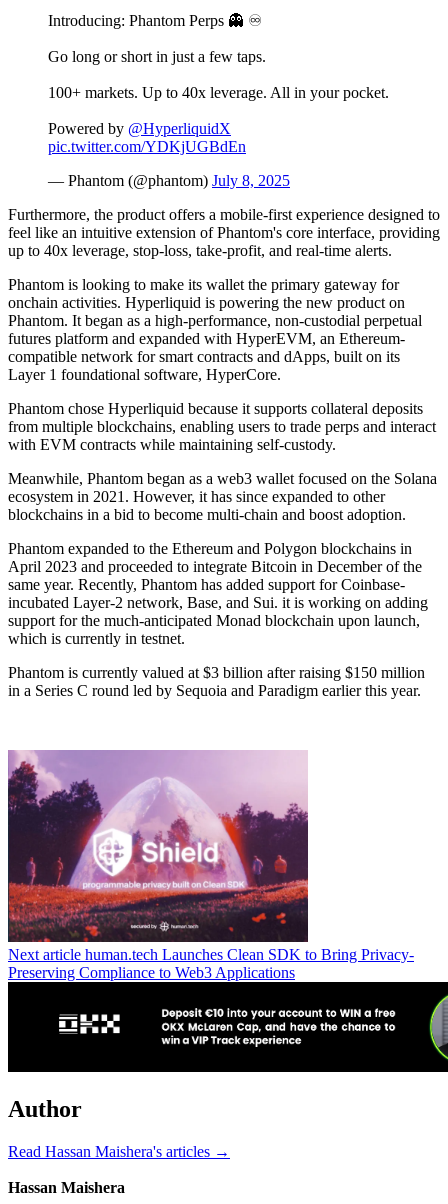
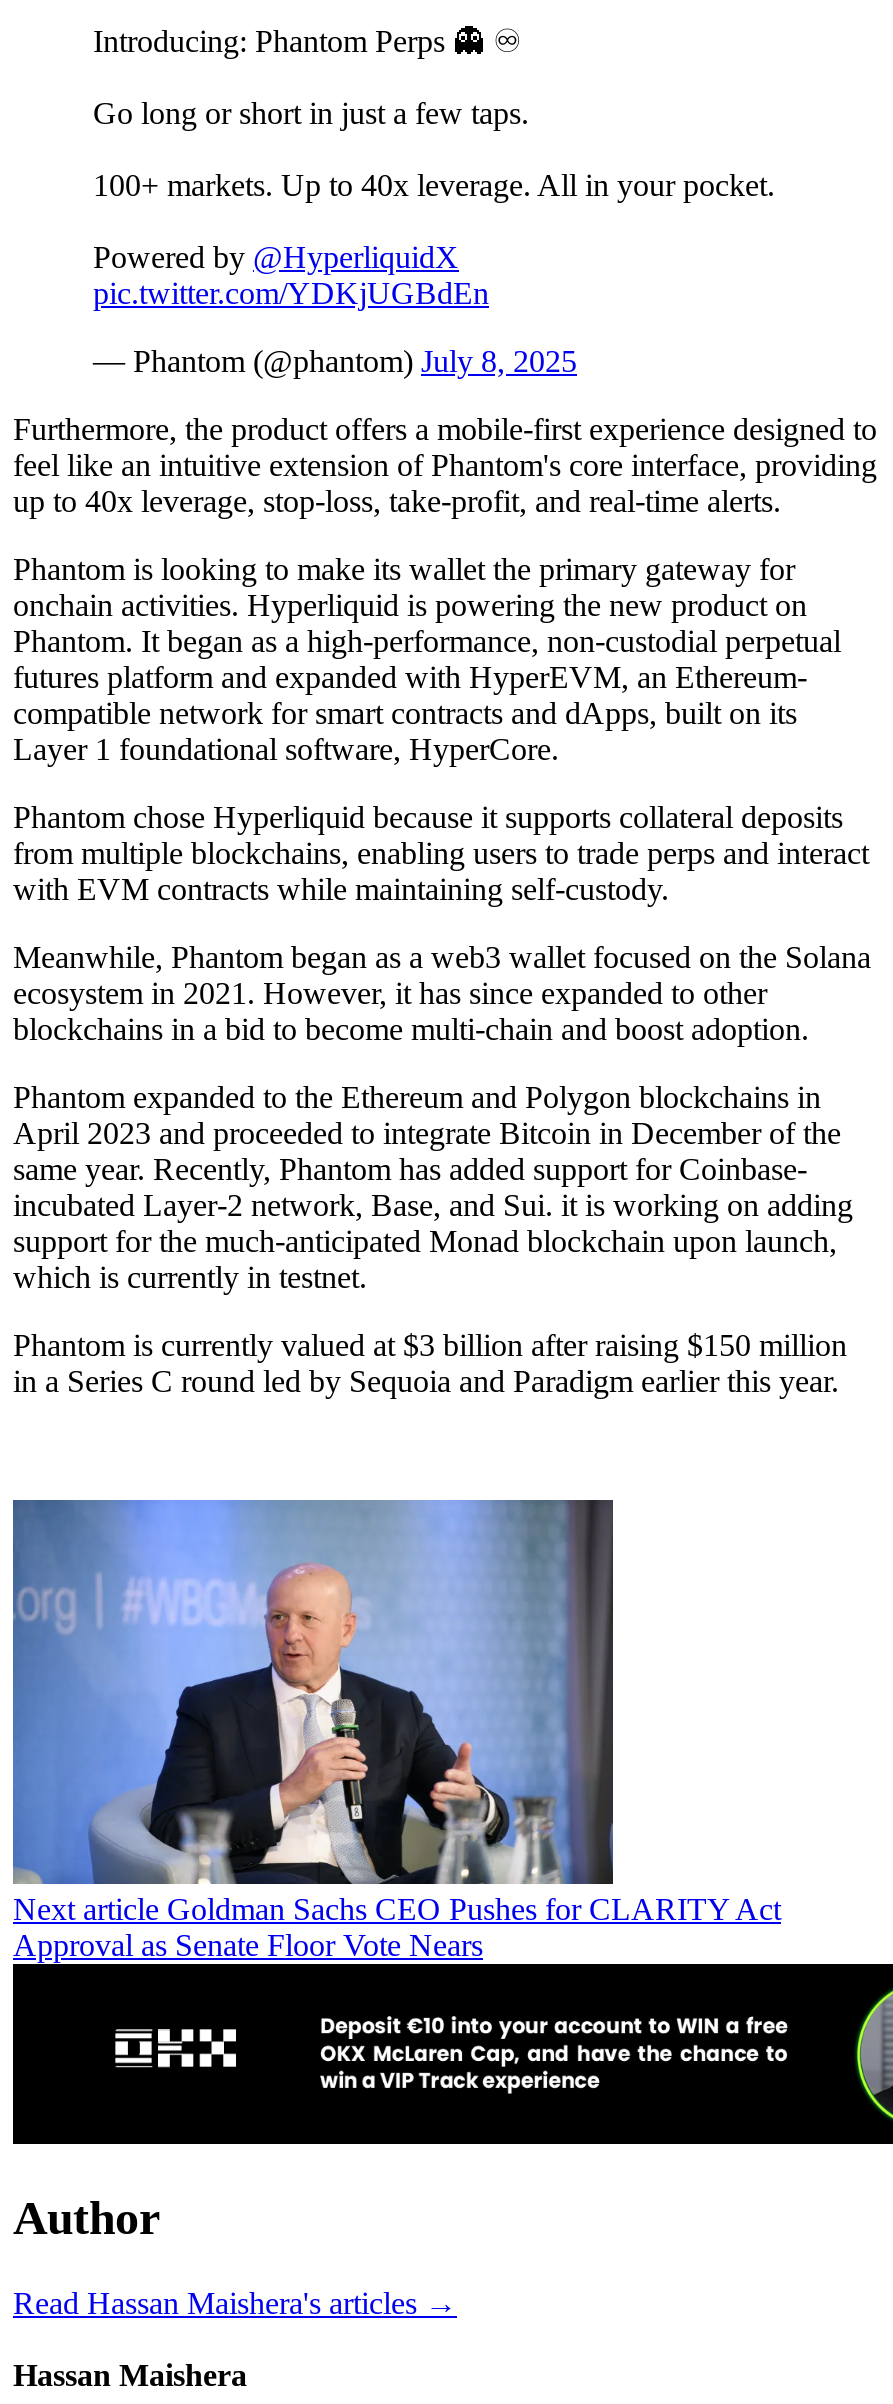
[7,750,414,981] [image] | Next article human.tech Launches Clean SDK to Bring Privacy- | Preserving Compliance to Web3 Applications -> [11,1498,781,1961] [image] | Next article Goldman Sachs CEO Pushes for CLARITY Act | Approval as Senate Floor Vote Nears

